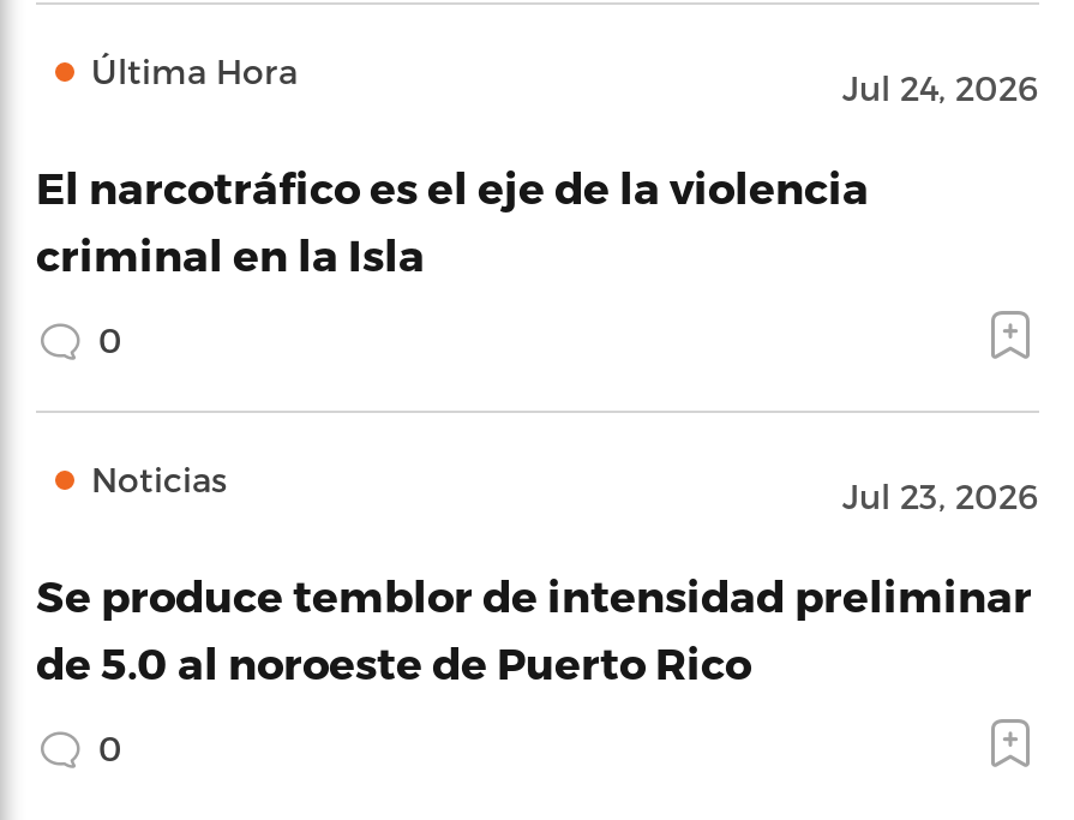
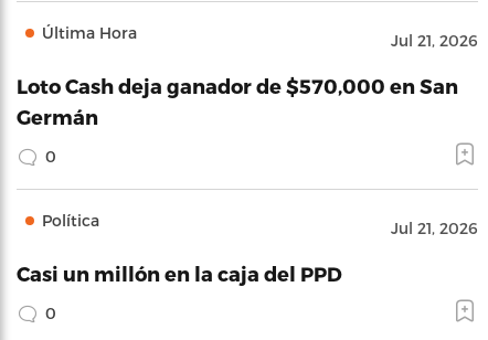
[842,67,1039,108] Jul 24, 2026 -> [391,31,478,50] Jul 21, 2026
[36,161,869,279] El narcotráfico es el eje de la violencia | criminal en la Isla -> [17,74,458,128] Loto Cash deja ganador de $570,000 en San | Germán
[91,459,1039,516] Noticias | Jul 23, 2026 -> [42,211,478,237] Política | Jul 21, 2026
[36,569,1032,687] Se produce temblor de intensidad preliminar | de 5.0 al noroeste de Puerto Rico -> [17,262,342,285] Casi un millón en la caja del PPD

